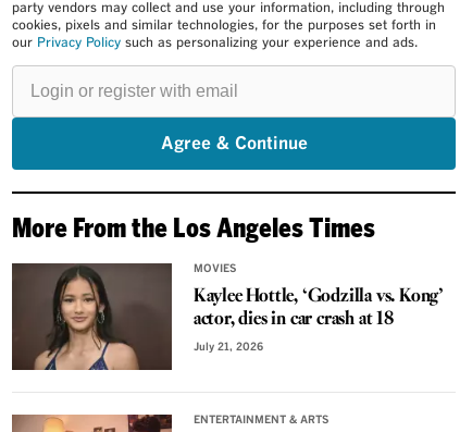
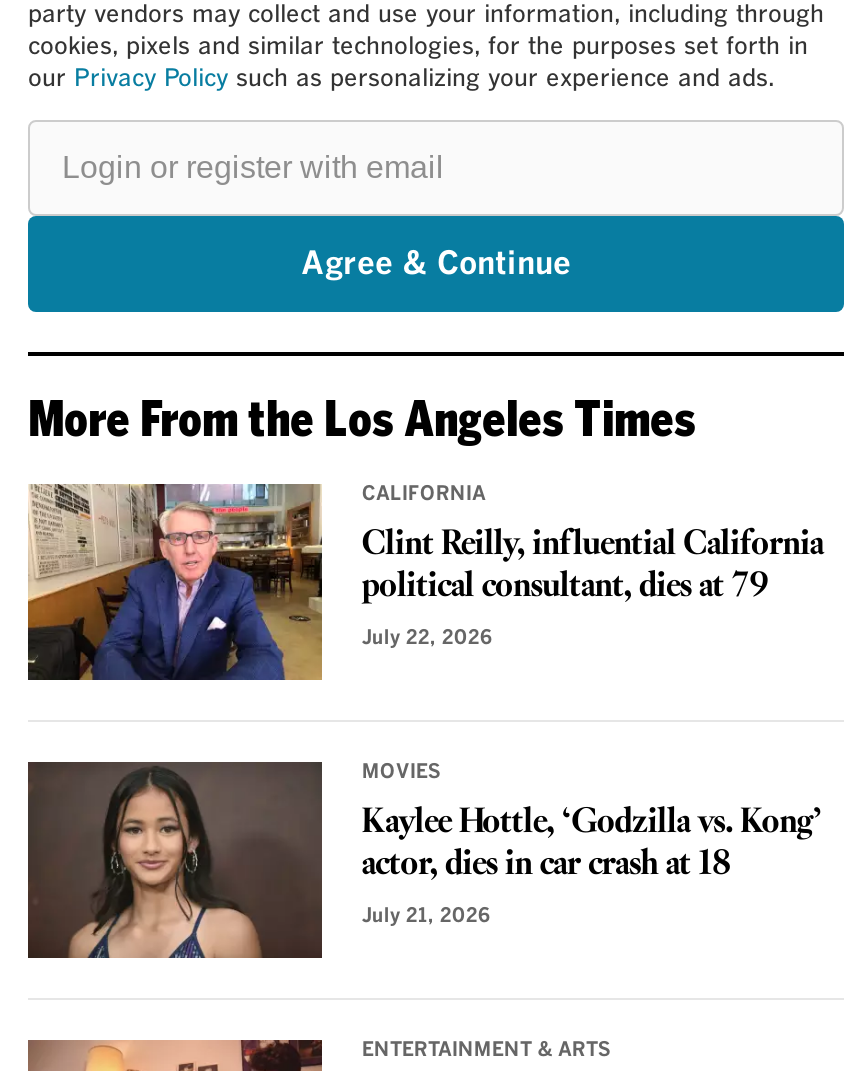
none -> [26,484,823,682] [image] | CALIFORNIA | Clint Reilly, influential California | political consultant, dies at 79 | July 22, 2026

